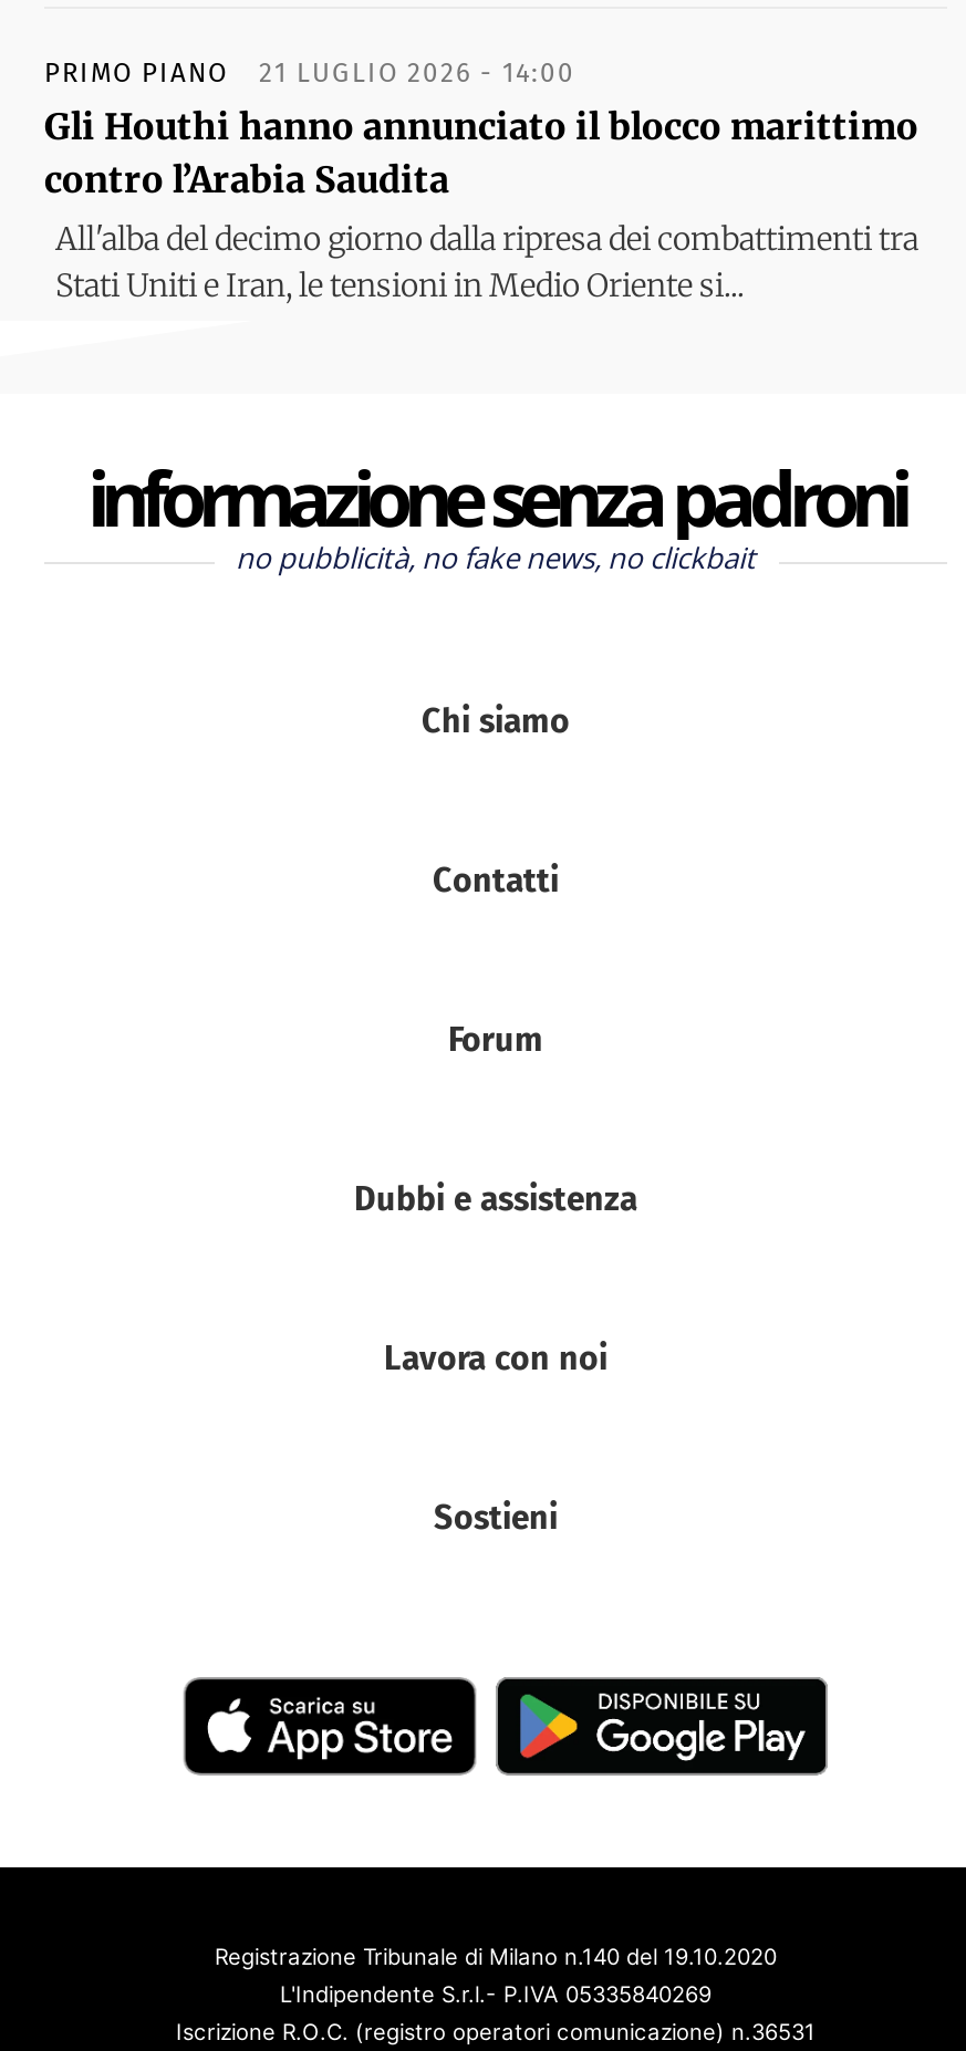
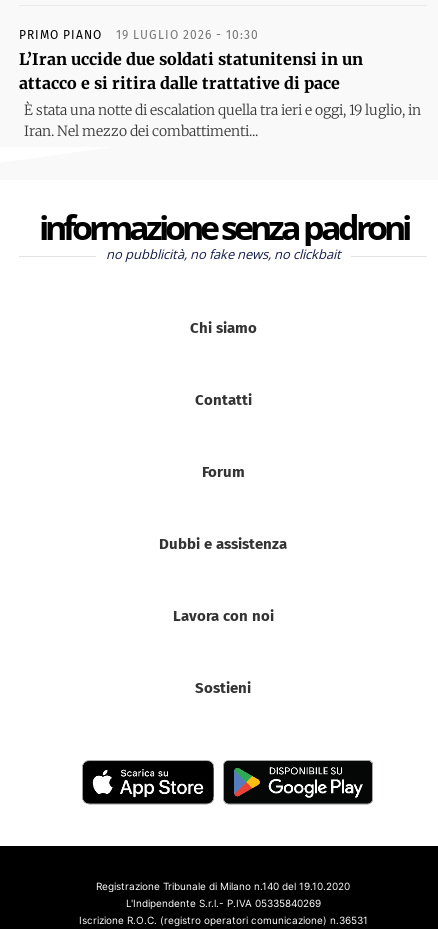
[44,58,918,306] 21 LUGLIO 2026 - 14:00 | Gli Houthi hanno annunciato il blocco marittimo | contro l’Arabia Saudita | All'alba del decimo giorno dalla ripresa dei combattimenti tra | Stati Uniti e Iran, le tensioni in Medio Oriente si... -> [19,28,421,140] 19 LUGLIO 2026 - 10:30 | L’Iran uccide due soldati statunitensi in un | attacco e si ritira dalle trattative di pace | È stata una notte di escalation quella tra ieri e oggi, 19 luglio, in | Iran. Nel mezzo dei combattimenti...

